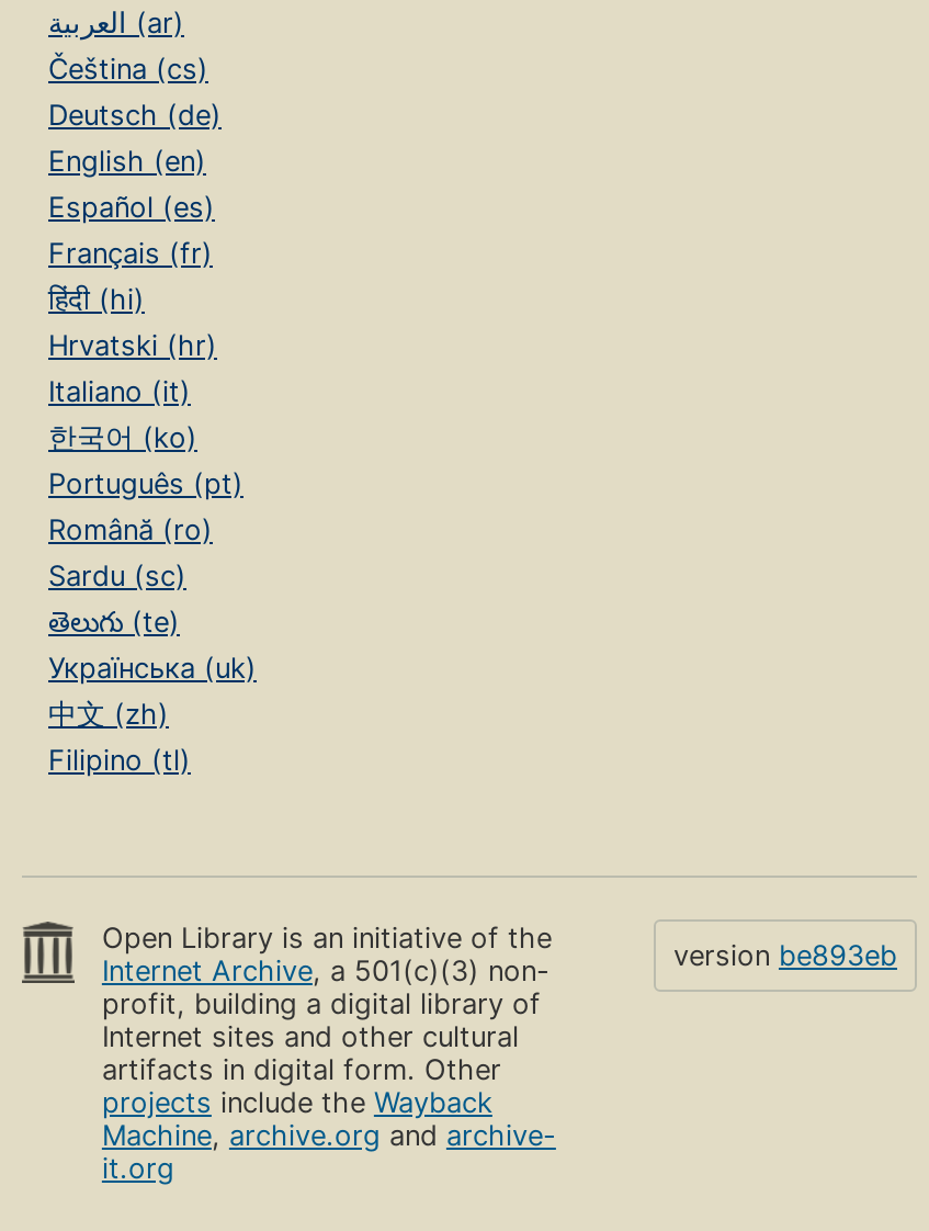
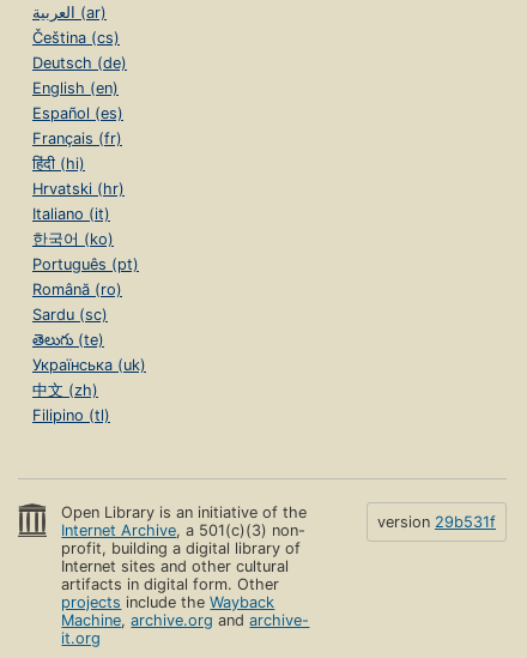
[673,940,897,973] version be893eb -> [377,513,496,531] version 29b531f

